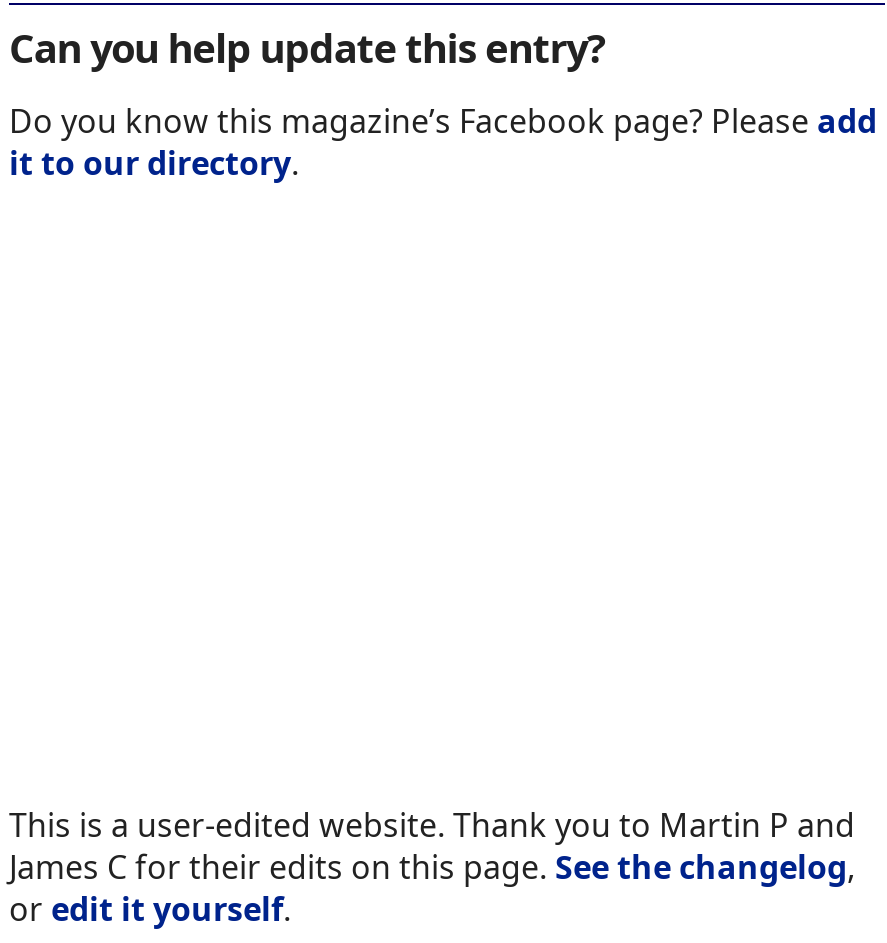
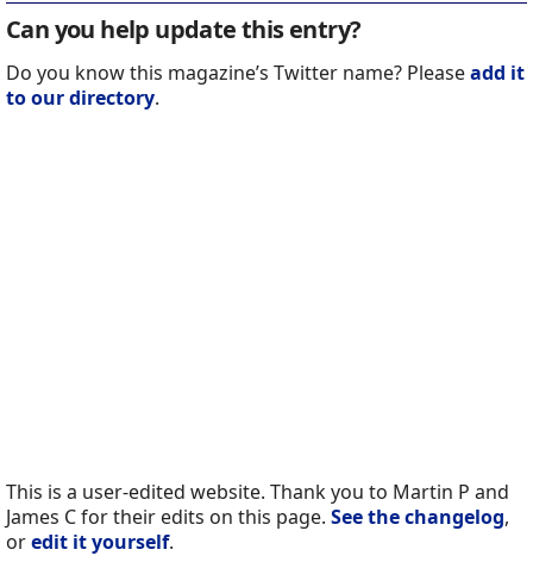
[9,100,877,186] Do you know this magazine’s Facebook page? Please add | it to our directory. -> [6,60,525,111] Do you know this magazine’s Twitter name? Please add it | to our directory.

